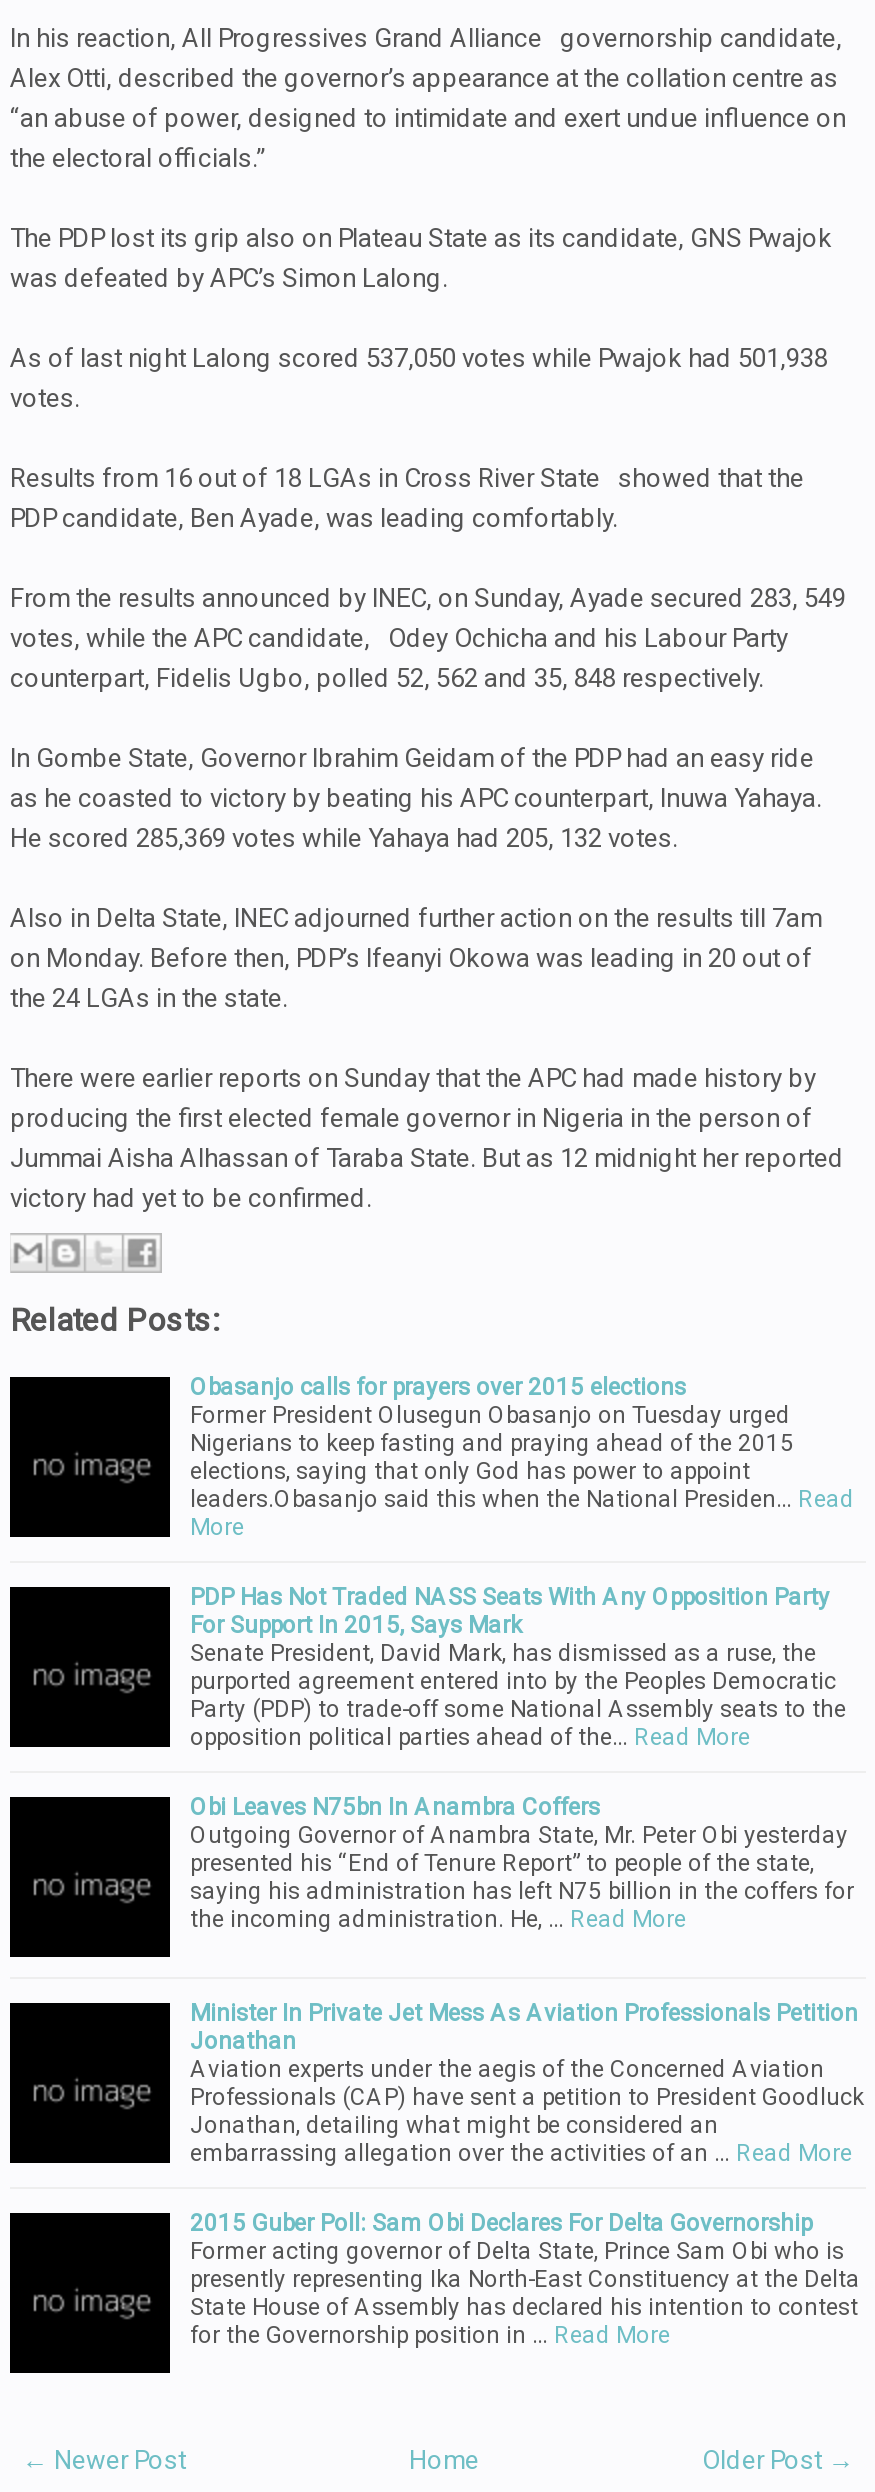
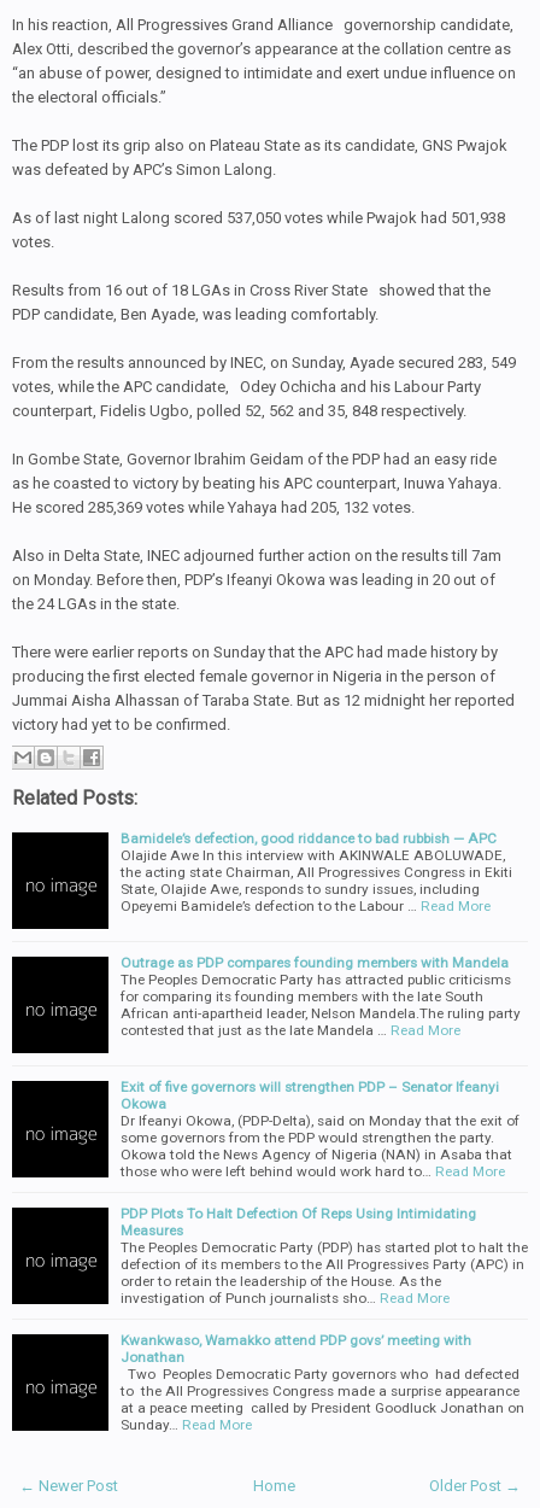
[190,1372,858,2026] Obasanjo calls for prayers over 2015 elections | Former President Olusegun Obasanjo on Tuesday urged | Nigerians to keep fasting and praying ahead of the 2015 | elections, saying that only God has power to appoint | leaders.Obasanjo said this when the National Presiden… Read | More | PDP Has Not Traded NASS Seats With Any Opposition Party | For Support In 2015, Says Mark | Senate President, David Mark, has dismissed as a ruse, the | purported agreement entered into by the Peoples Democratic | Party (PDP) to trade-off some National Assembly seats to the | opposition political parties ahead of the… Read More | Obi Leaves N75bn In Anambra Coffers | Outgoing Governor of Anambra State, Mr. Peter Obi yesterday | presented his “End of Tenure Report” to people of the state, | saying his administration has left N75 billion in the coffers for | the incoming administration. He, … Read More | Minister In Private Jet Mess As Aviation Professionals Petition -> [121,829,528,1348] Bamidele’s defection, good riddance to bad rubbish — APC | Olajide Awe In this interview with AKINWALE ABOLUWADE, | the acting state Chairman, All Progressives Congress in Ekiti | State, Olajide Awe, responds to sundry issues, including | Opeyemi Bamidele’s defection to the Labour … Read More | Outrage as PDP compares founding members with Mandela | The Peoples Democratic Party has attracted public criticisms | for comparing its founding members with the late South | African anti-apartheid leader, Nelson Mandela.The ruling party | contested that just as the late Mandela … Read More | Exit of five governors will strengthen PDP – Senator Ifeanyi | Okowa | Dr Ifeanyi Okowa, (PDP-Delta), said on Monday that the exit of | some governors from the PDP would strengthen the party. | Okowa told the News Agency of Nigeria (NAN) in Asaba that | those who were left behind would work hard to… Read More | PDP Plots To Halt Defection Of Reps Using Intimidating | Measures | The Peoples Democratic Party (PDP) has started plot to halt the | defection of its members to the All Progressives Party (APC) in | order to retain the leadership of the House. As the | investigation of Punch journalists sho… Read More | Kwankwaso, Wamakko attend PDP govs’ meeting with
moved [190,2026,296,2054] -> [121,1348,184,1365]: Jonathan
[190,2054,864,2348] Aviation experts under the aegis of the Concerned Aviation | Professionals (CAP) have sent a petition to President Goodluck | Jonathan, detailing what might be considered an | embarrassing allegation over the activities of an … Read More | 2015 Guber Poll: Sam Obi Declares For Delta Governorship | Former acting governor of Delta State, Prince Sam Obi who is | presently representing Ika North-East Constituency at the Delta | State House of Assembly has declared his intention to contest | for the Governorship position in … Read More -> [121,1365,524,1433] Two Peoples Democratic Party governors who had defected | to the All Progressives Congress made a surprise appearance | at a peace meeting called by President Goodluck Jonathan on | Sunday… Read More

